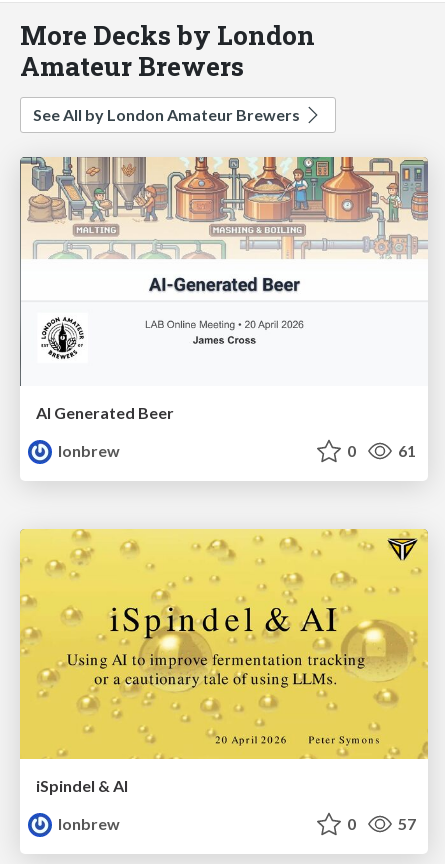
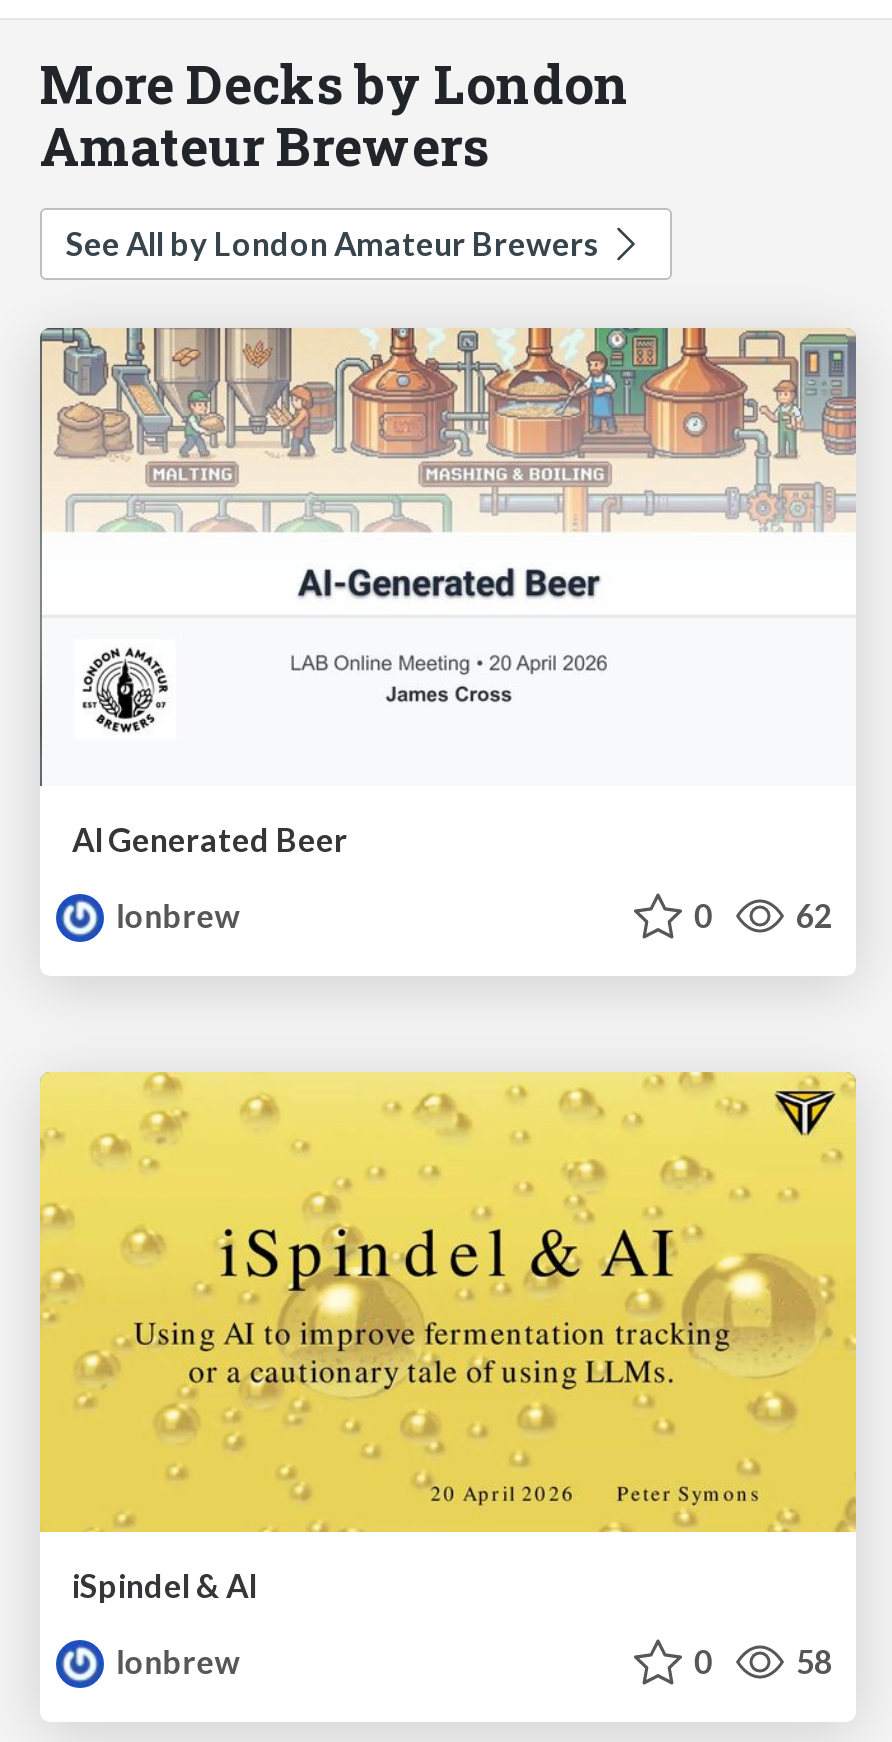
[395,441,416,460] 61 -> [790,897,832,935] 62
[395,814,416,833] 57 -> [790,1641,832,1679] 58

